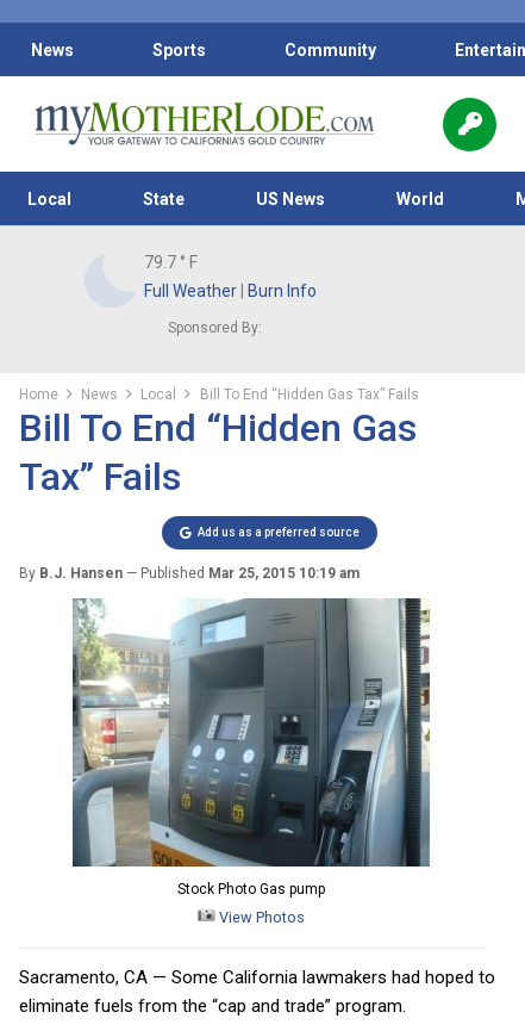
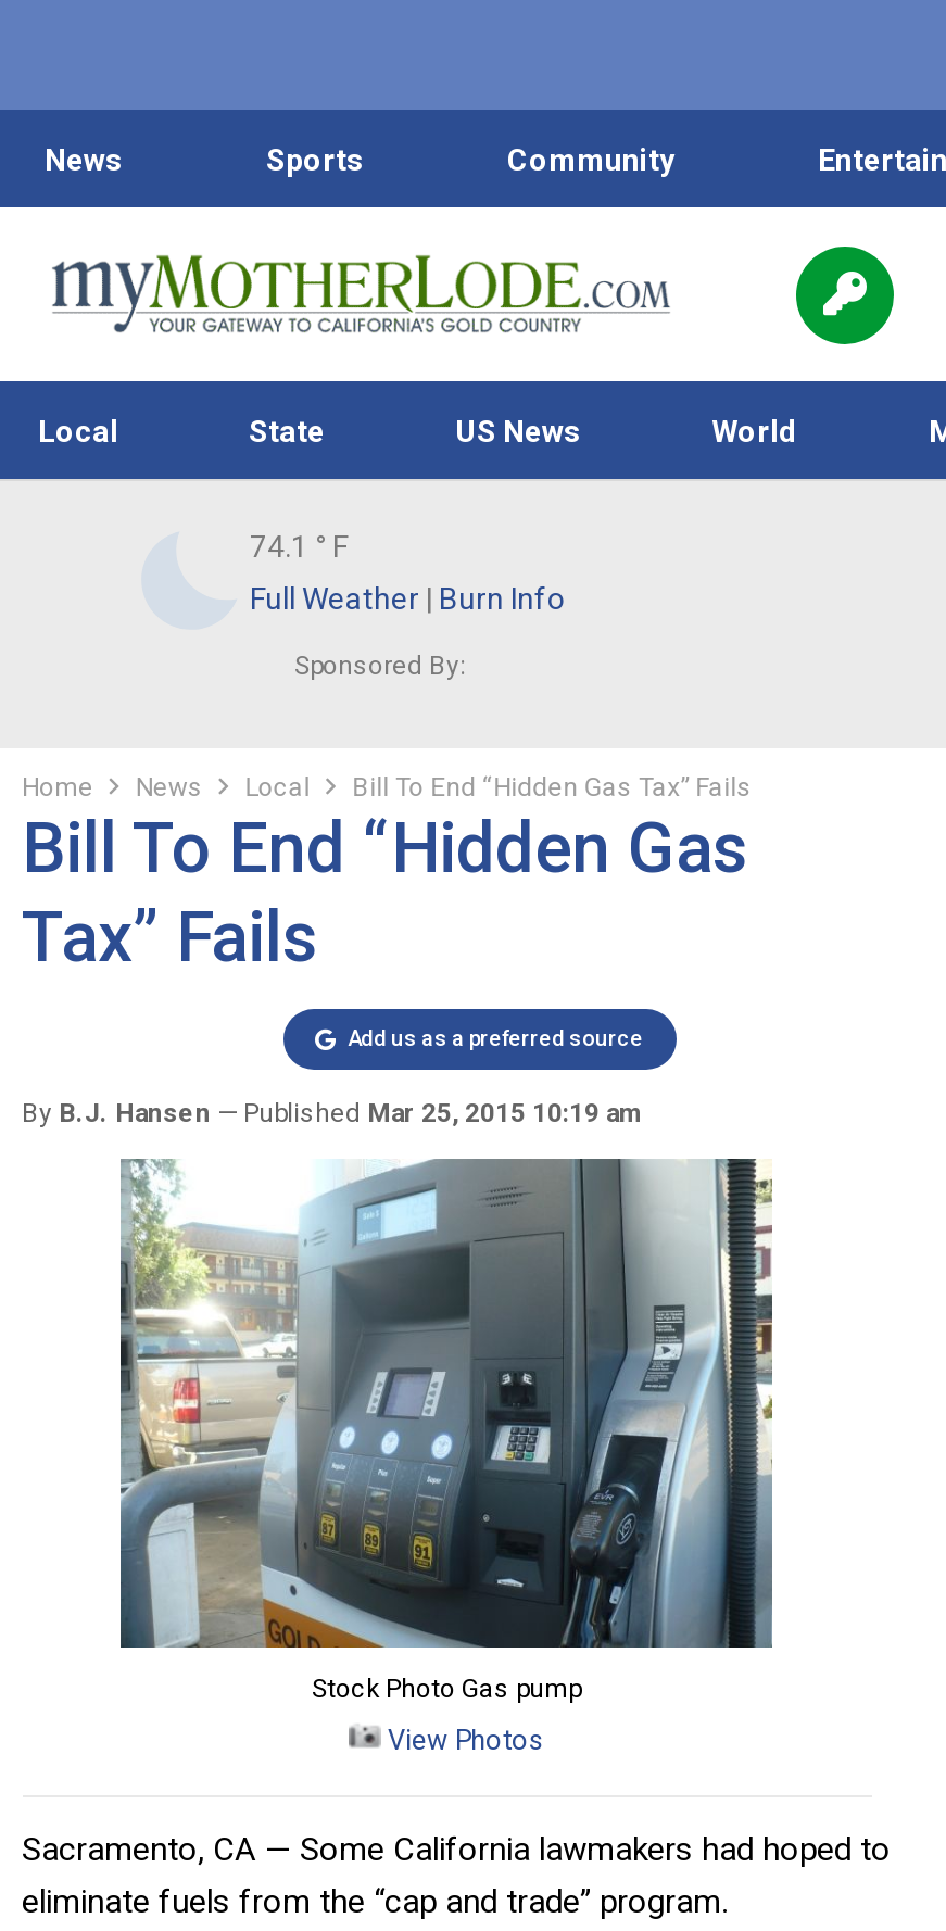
[143,253,197,272] 79.7 ° F -> [250,529,348,564] 74.1 ° F

